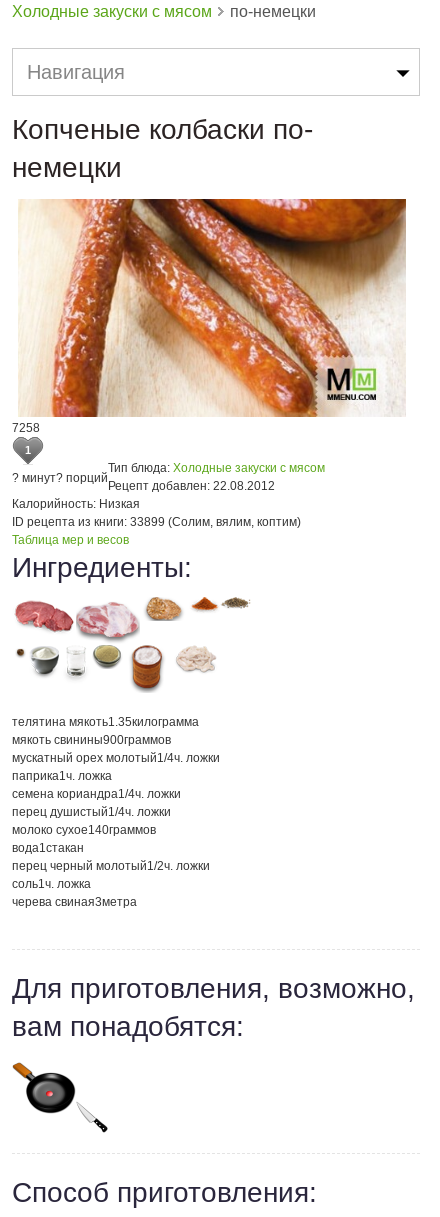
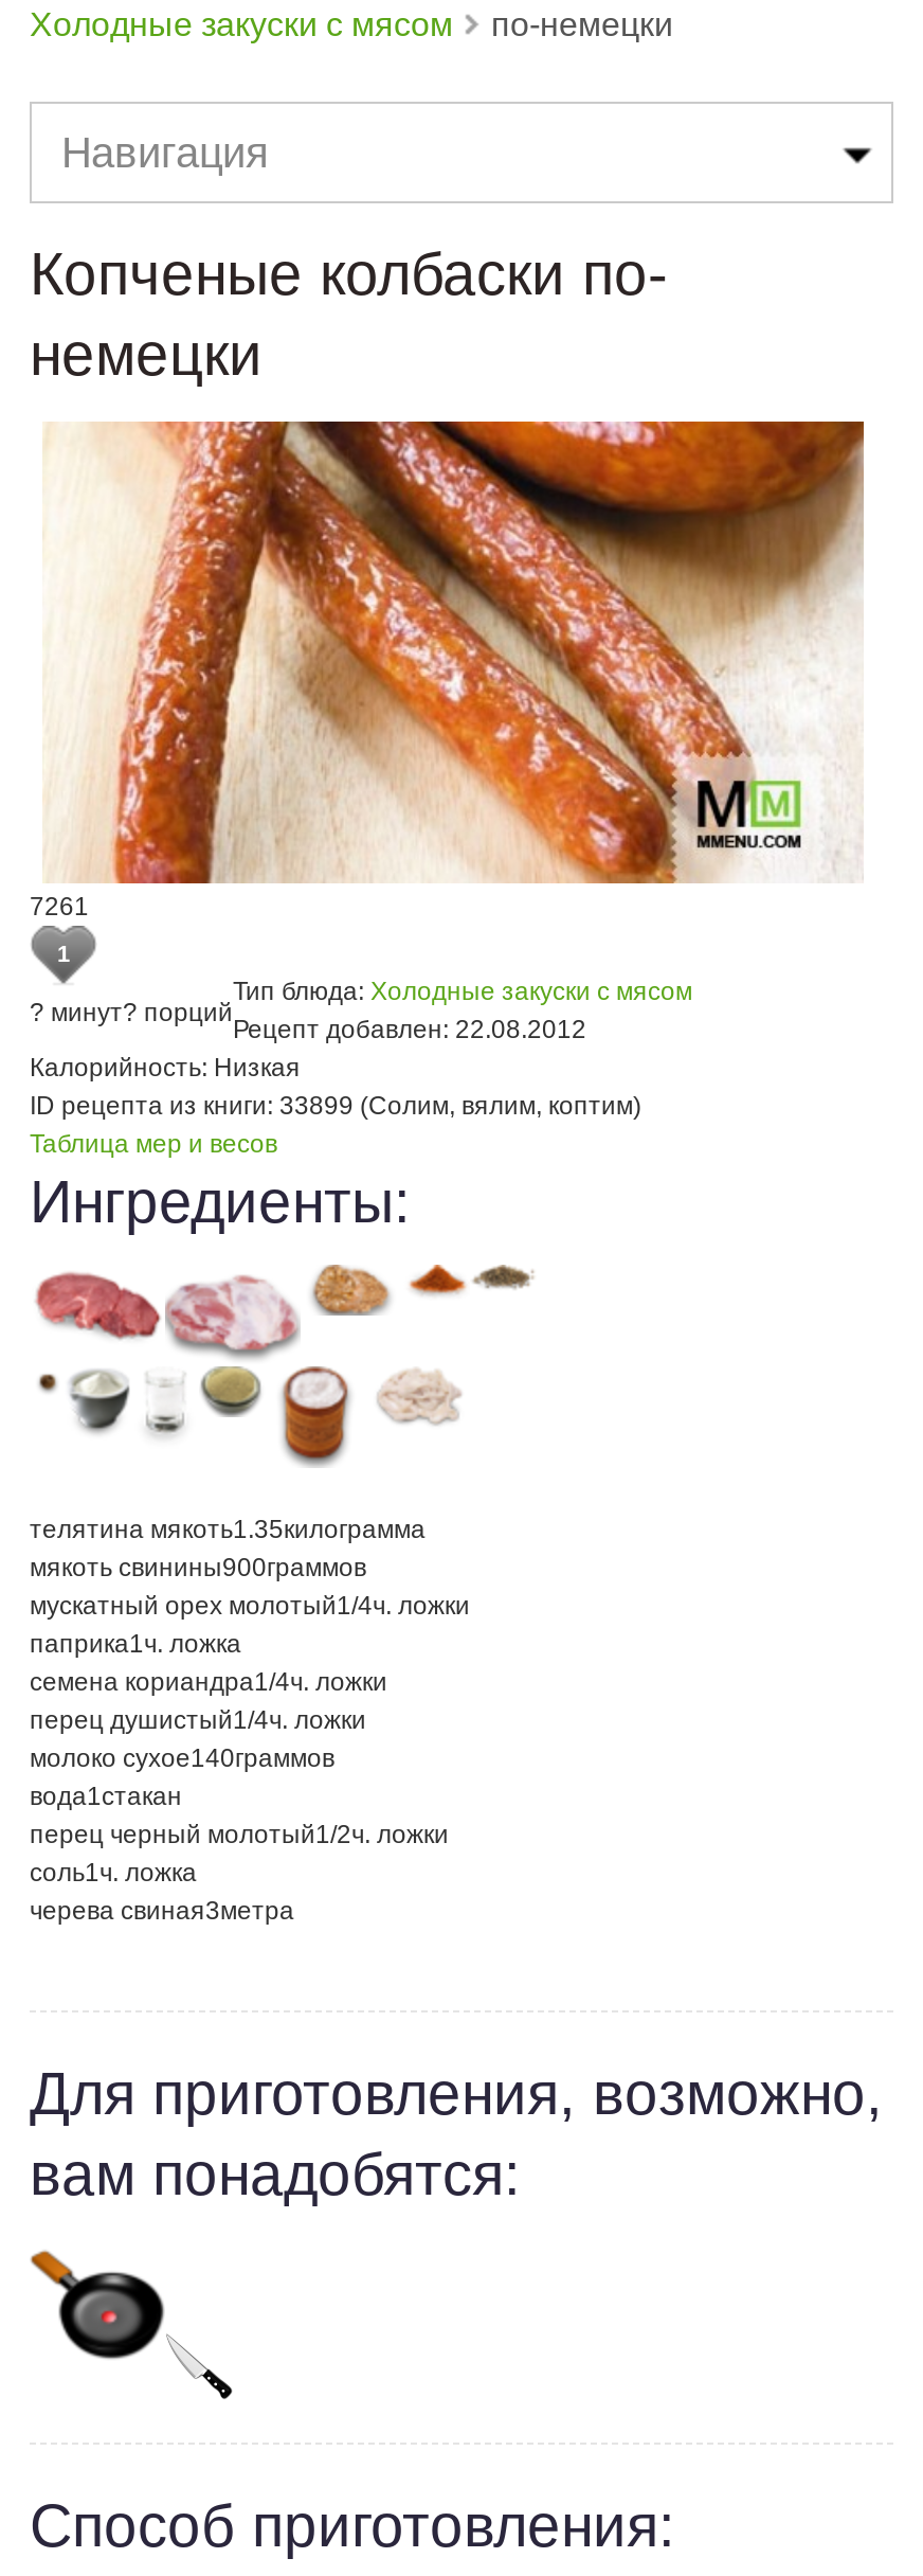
[12,421,40,435] 7258 -> [30,892,89,922] 7261

